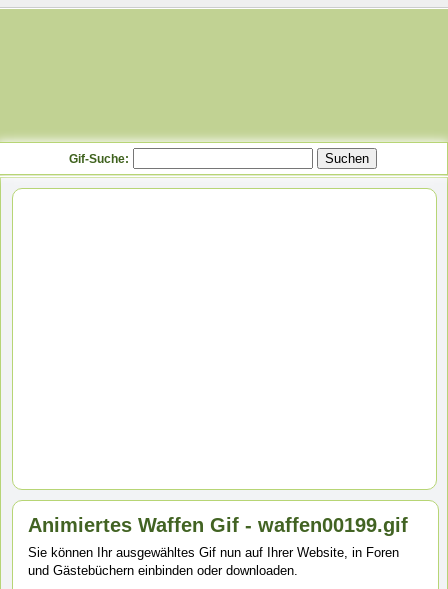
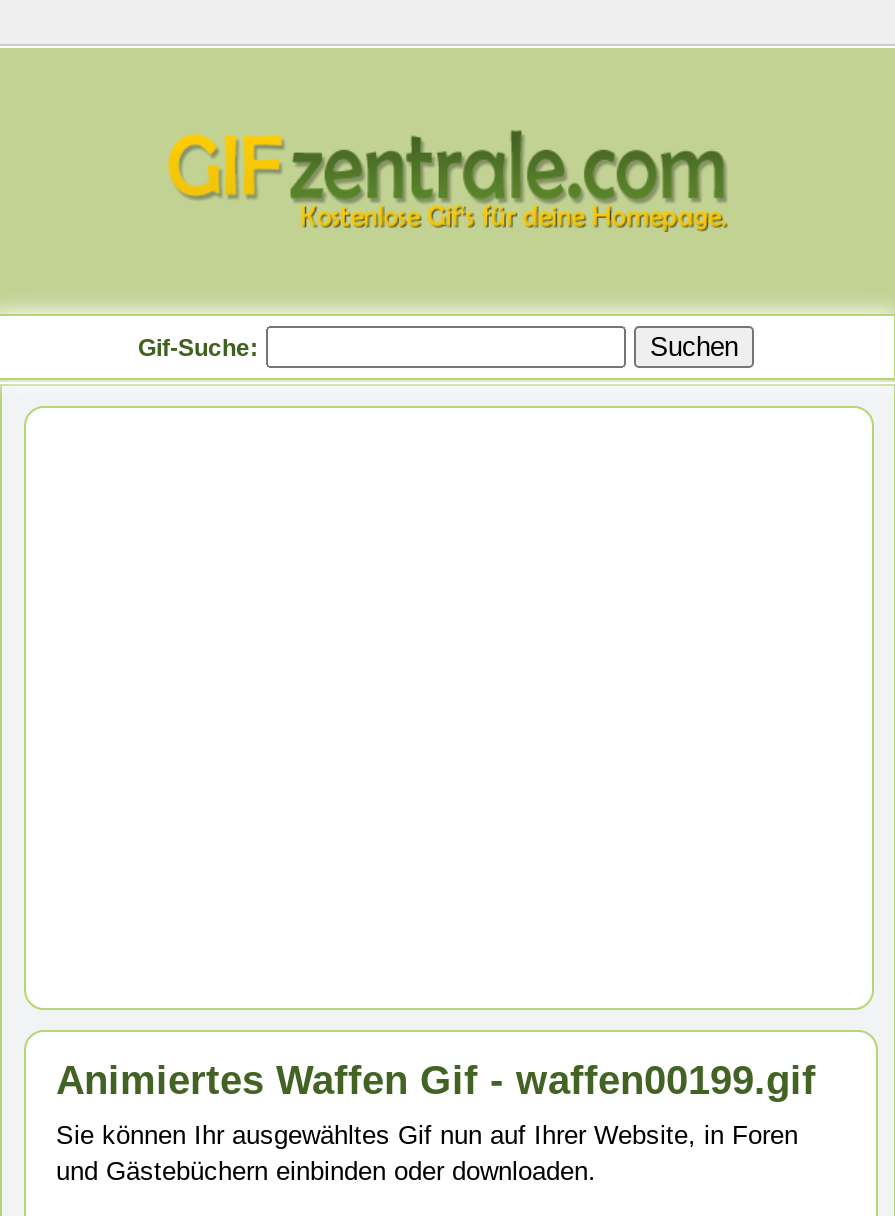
none -> [166,128,728,232] [image]

